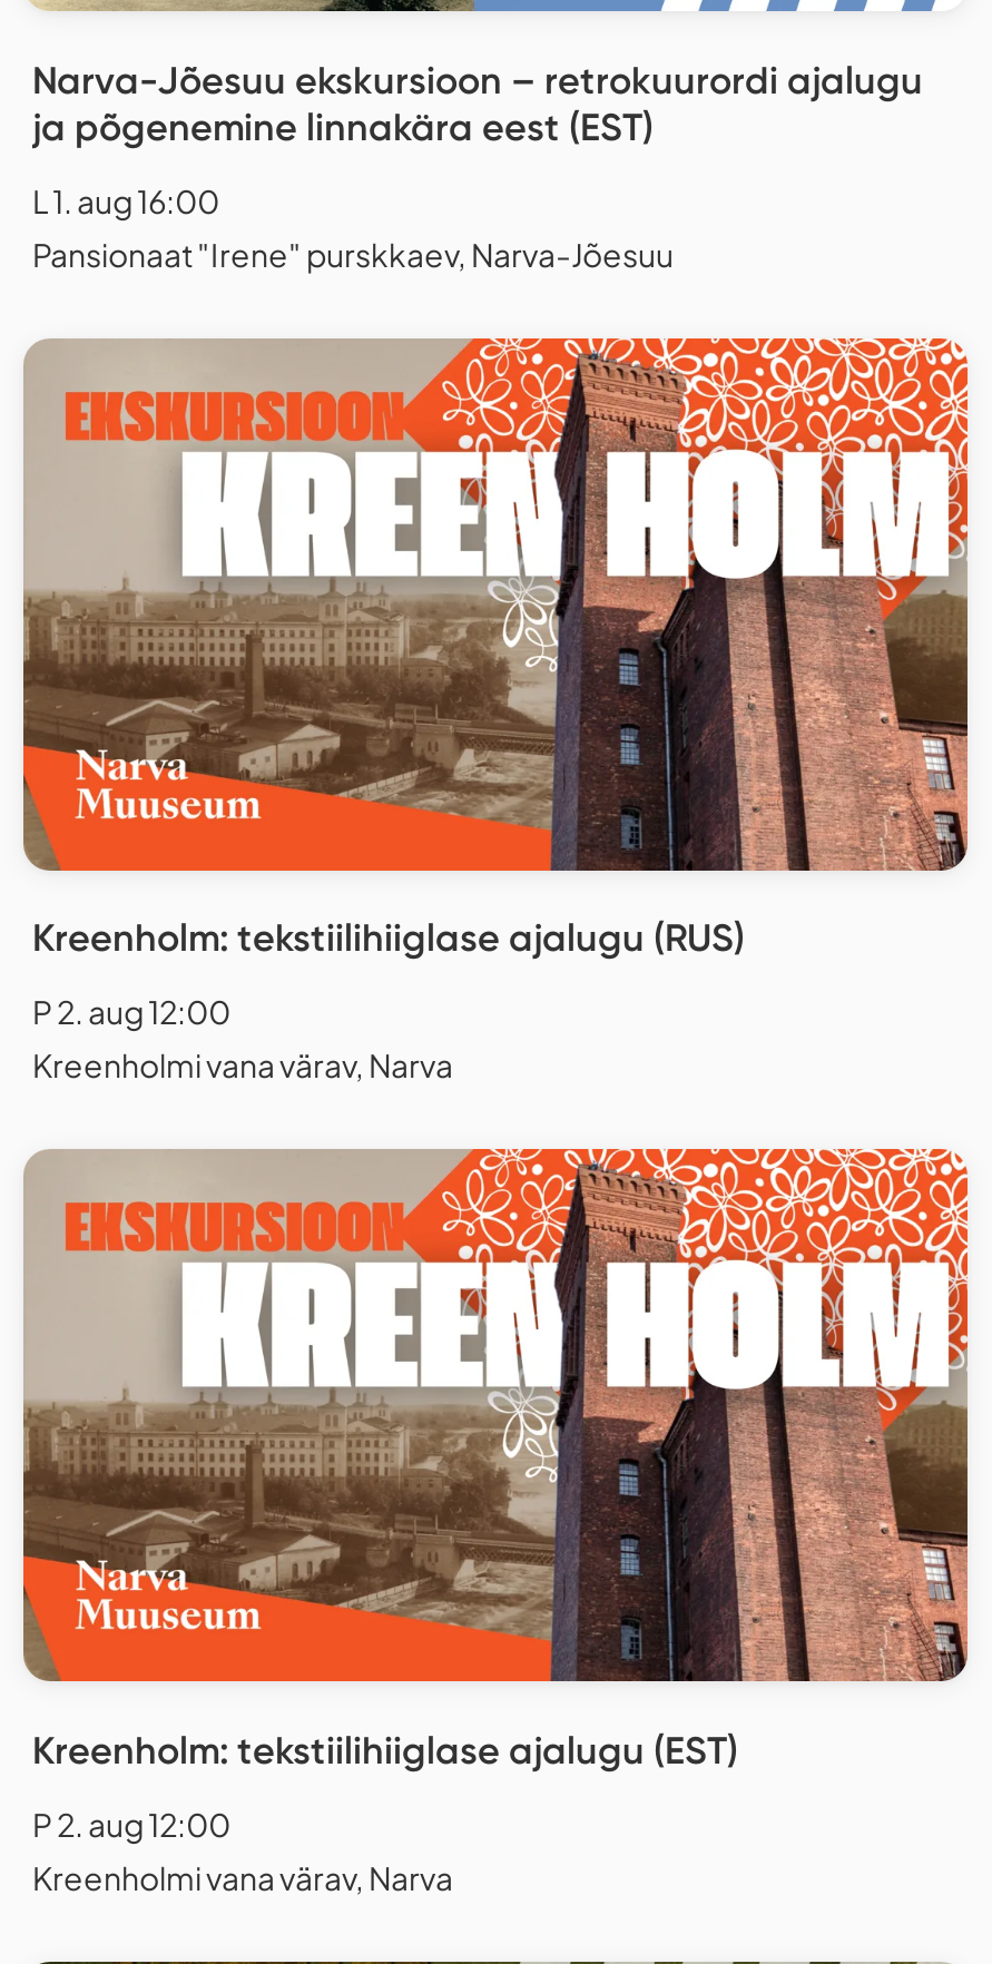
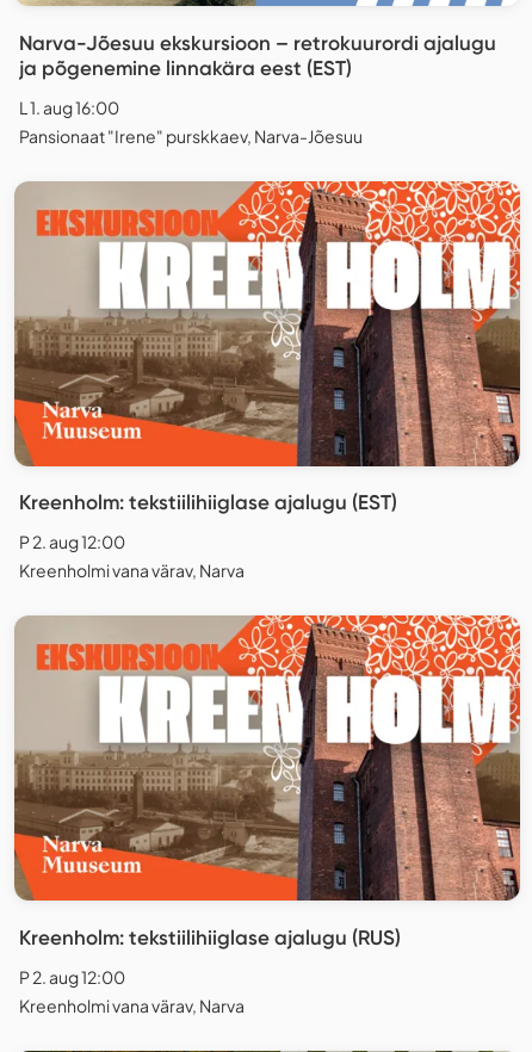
moved [32,916,745,960] -> [19,925,401,949]: Kreenholm: tekstiilihiiglase ajalugu (RUS)
moved [32,1727,738,1772] -> [19,491,397,514]: Kreenholm: tekstiilihiiglase ajalugu (EST)

